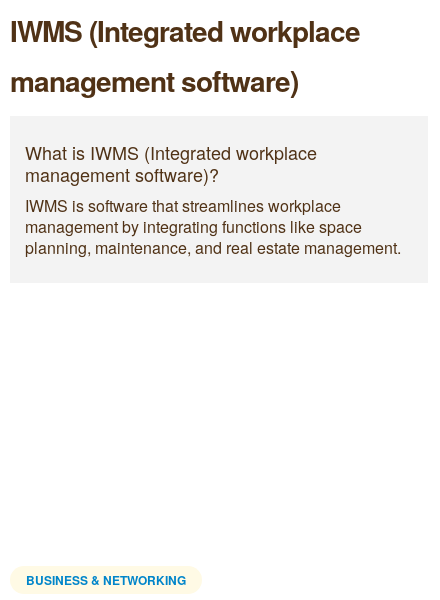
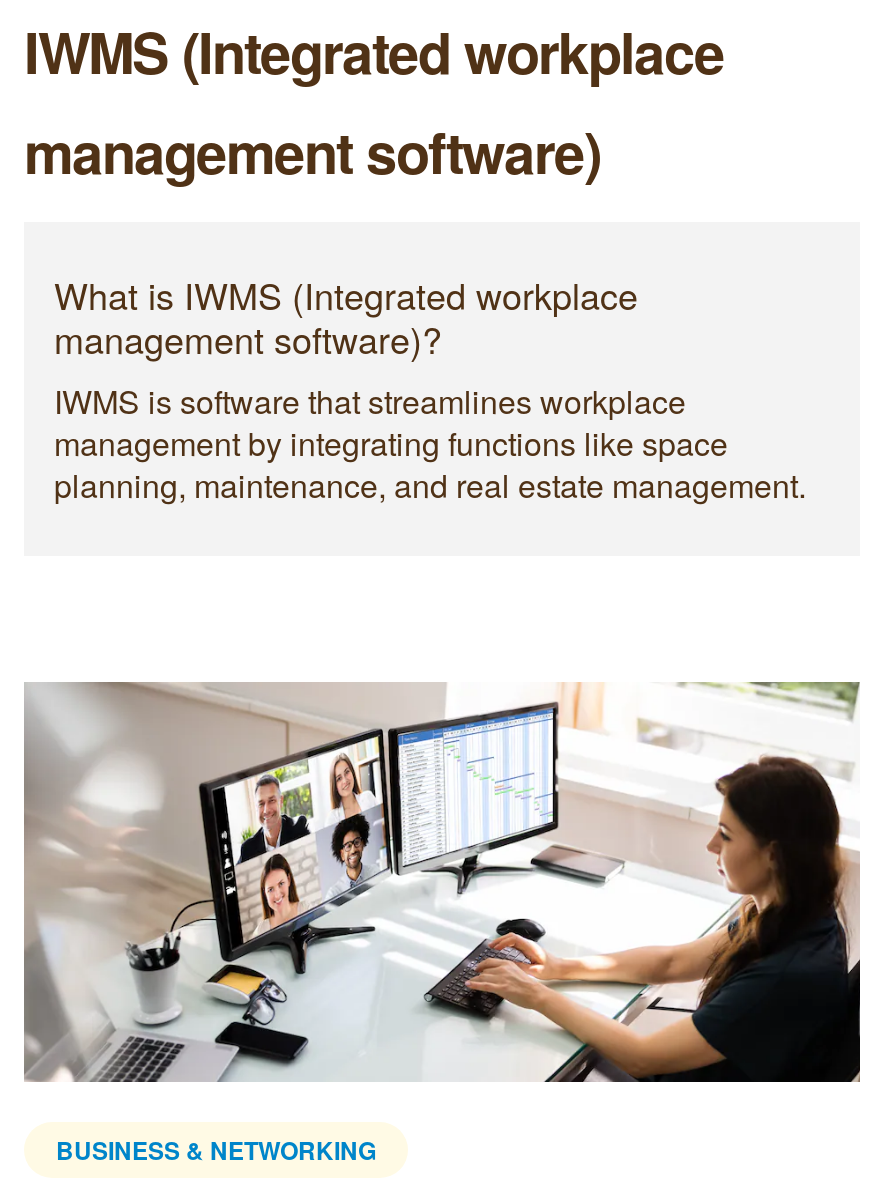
none -> [22,680,862,1084] [image]

